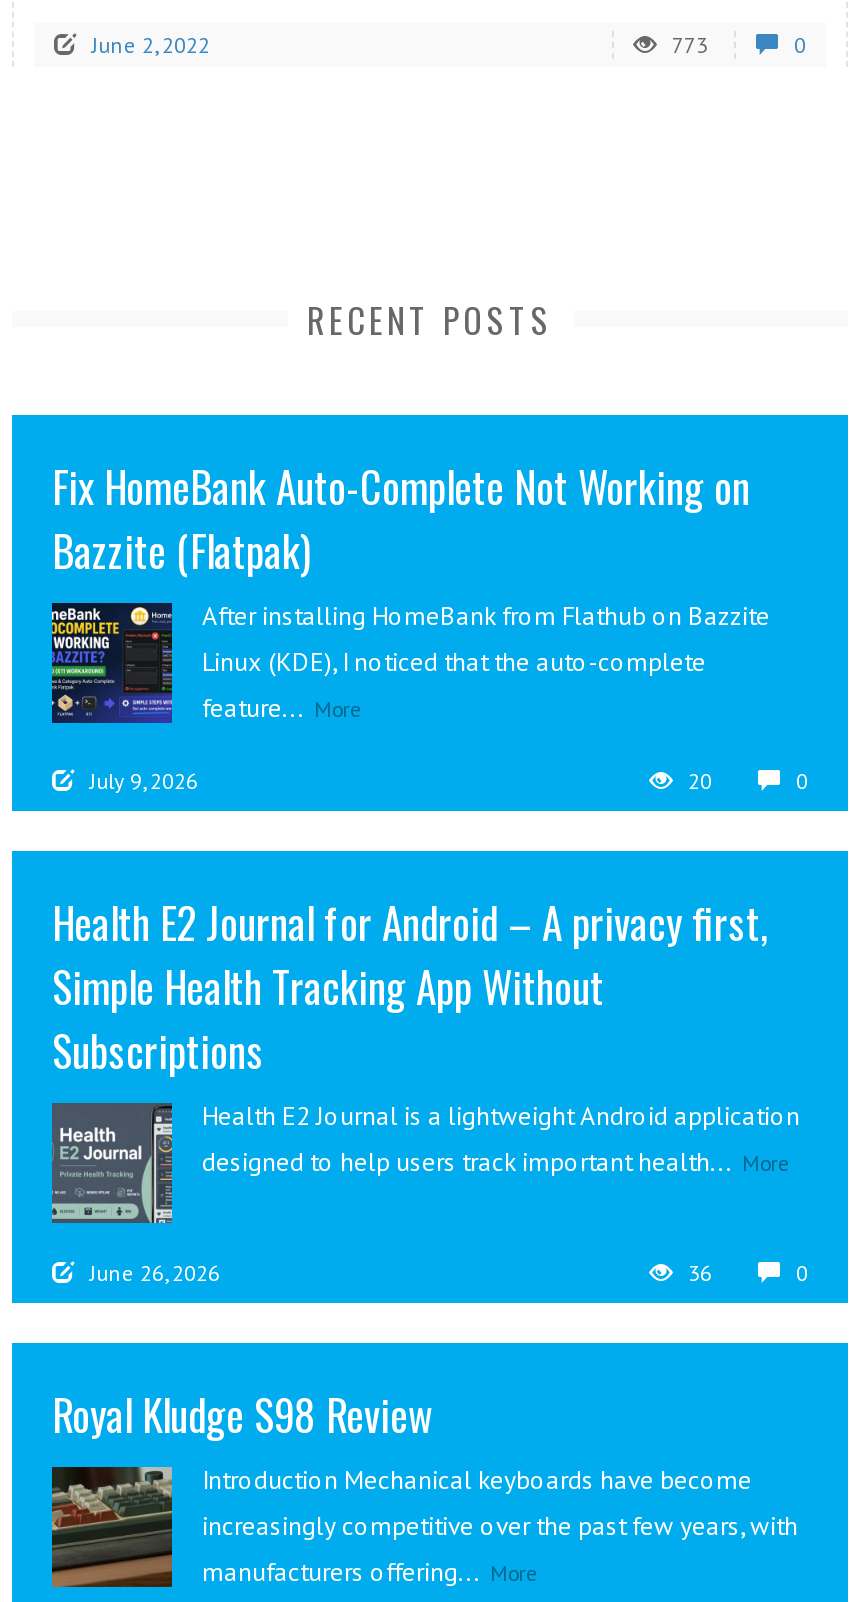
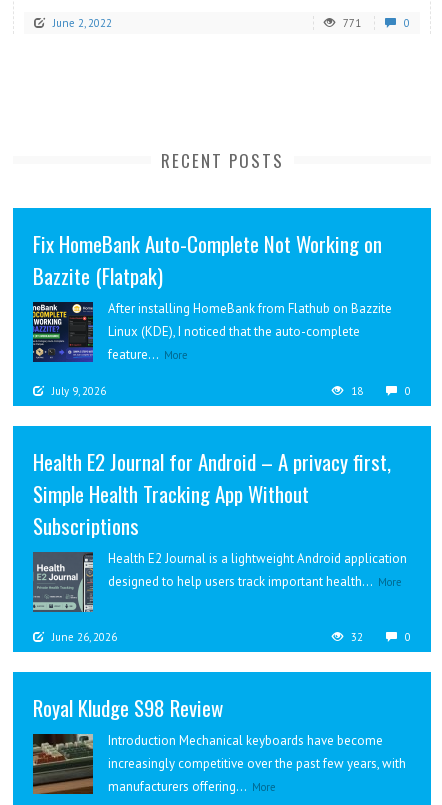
[666,32,714,60] 773 -> [340,16,364,30] 771
[682,768,718,796] 20 -> [348,384,366,398] 18
[682,1260,718,1288] 36 -> [348,630,366,644] 32

